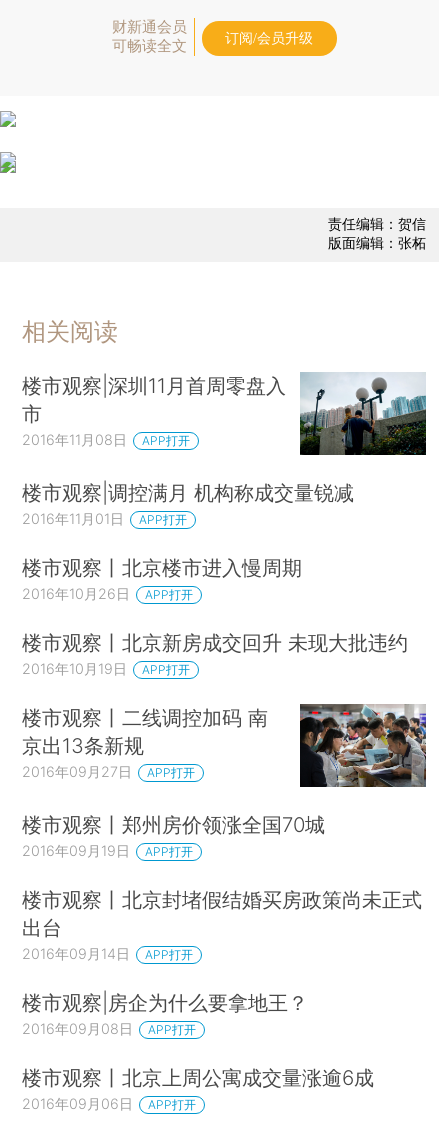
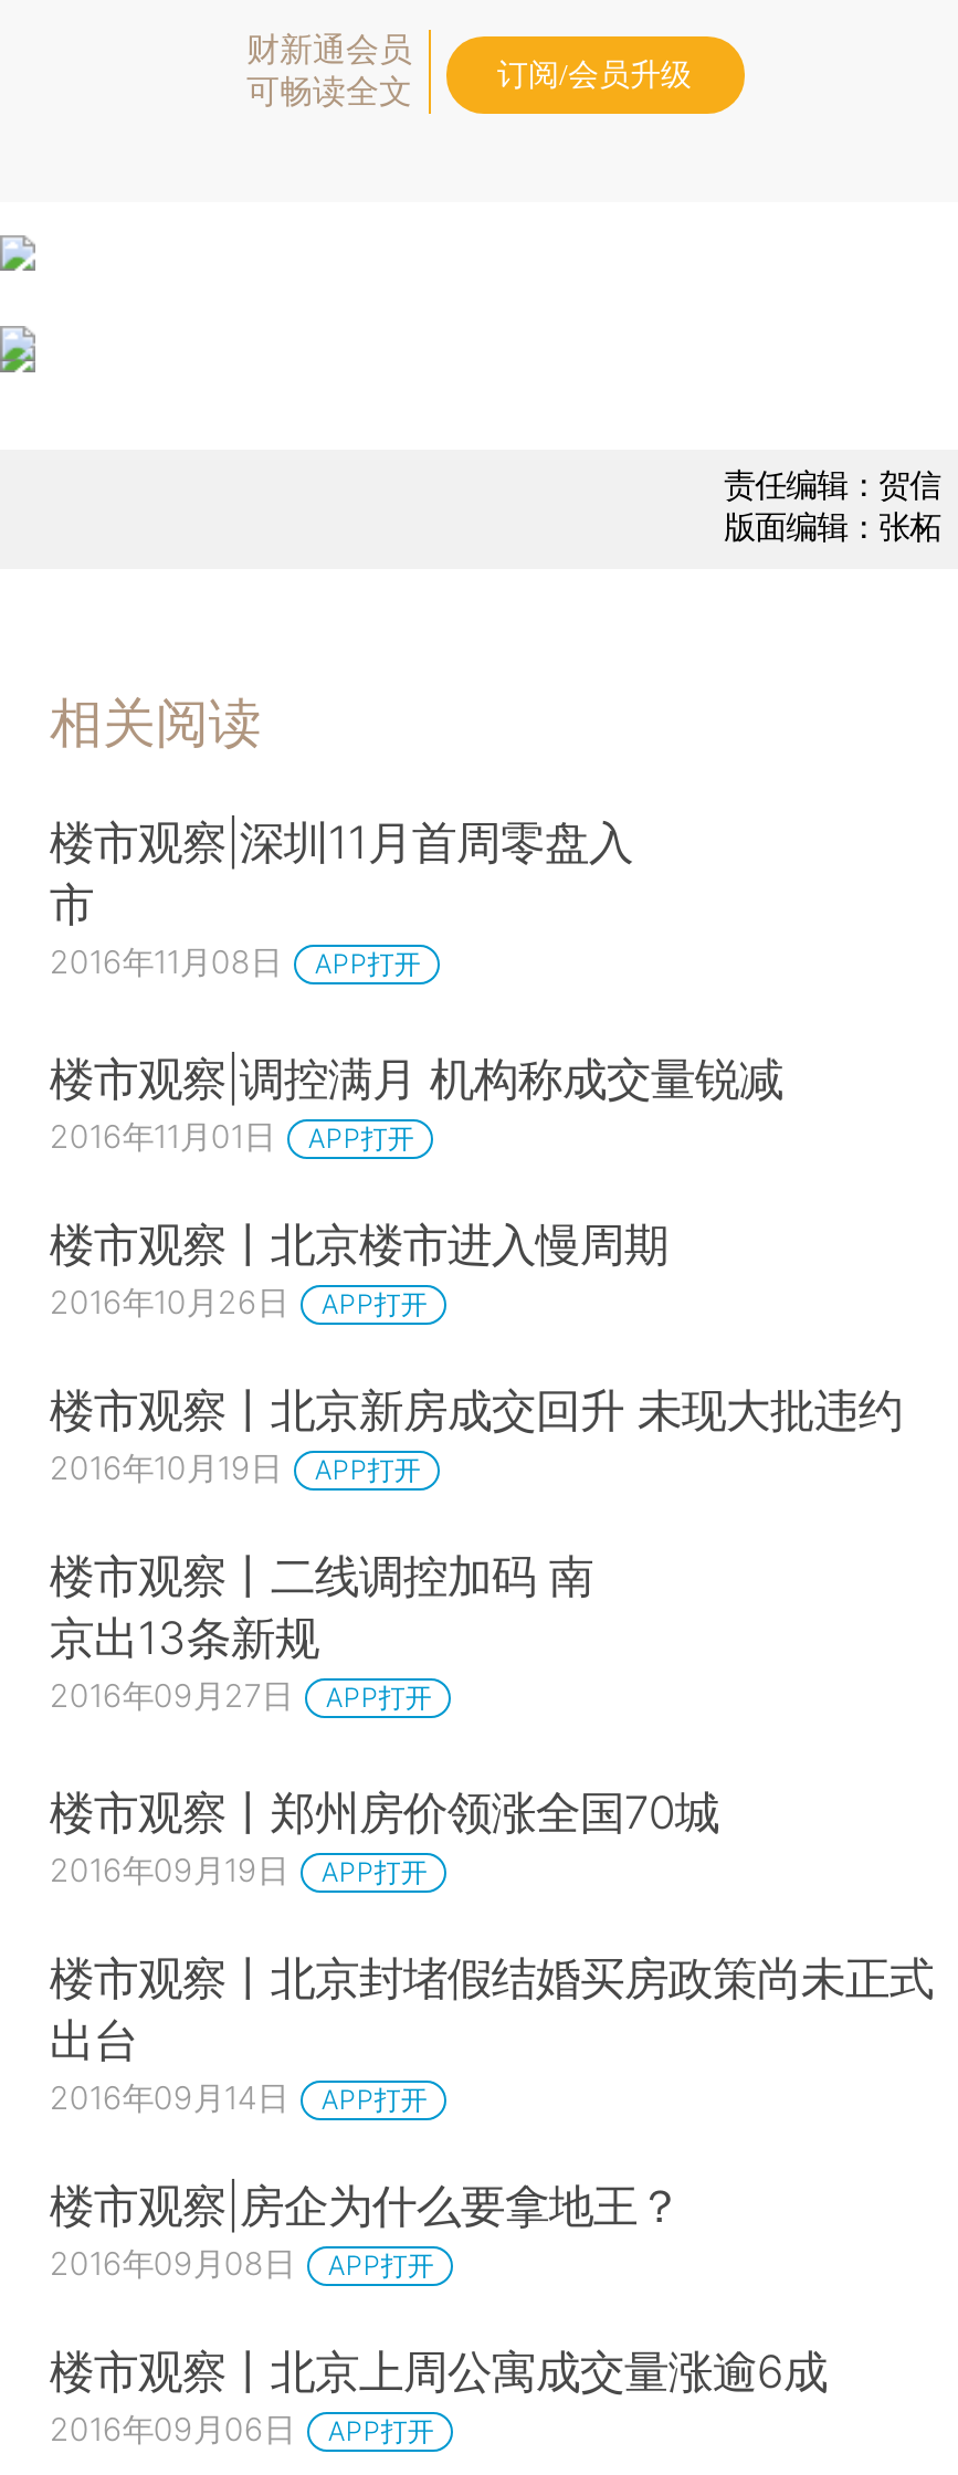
[299,372,427,456] [image] -> none
[299,703,427,788] [image] -> none

